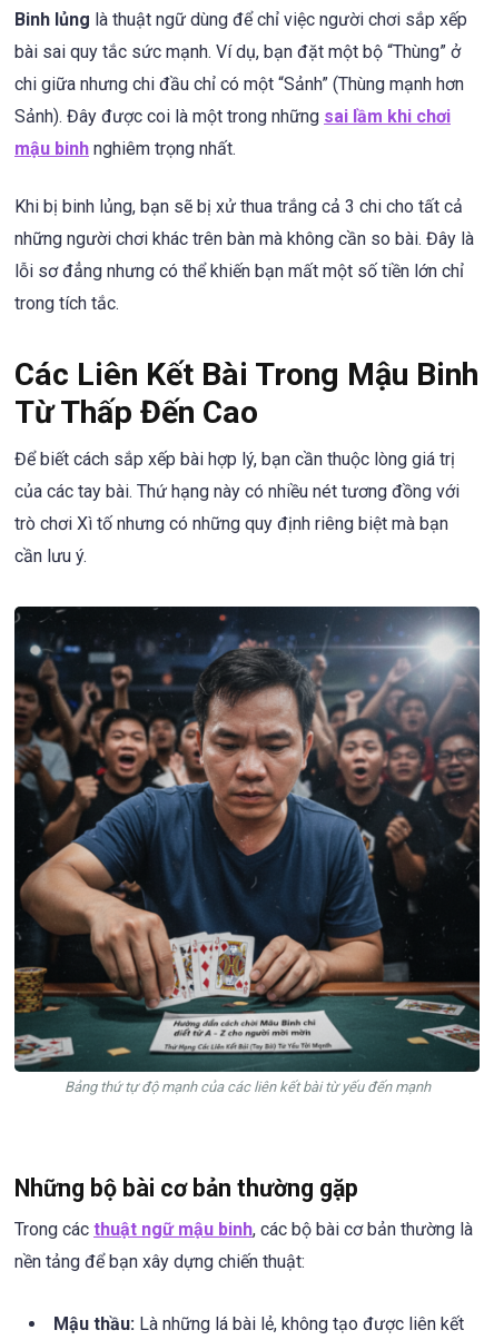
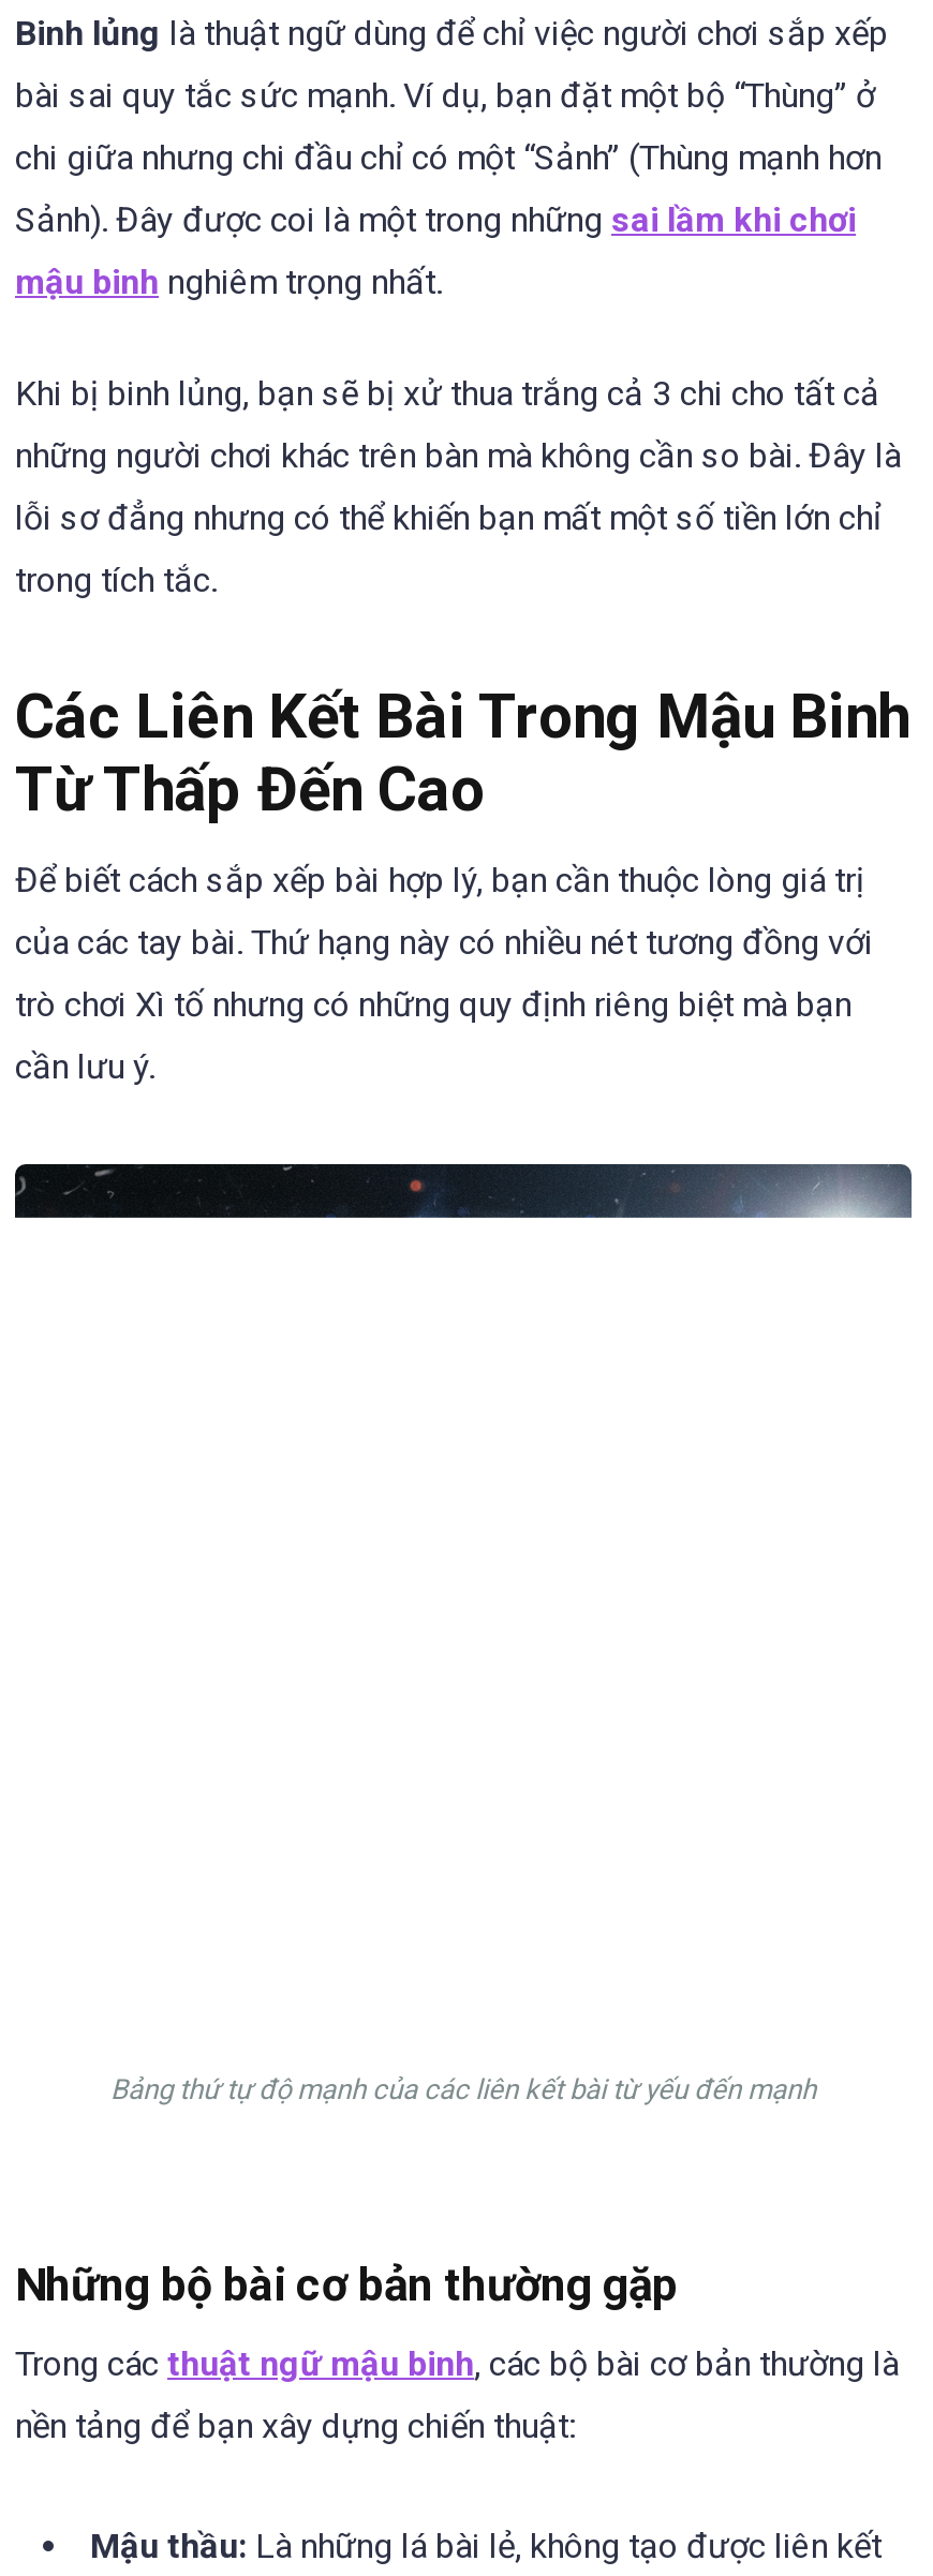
[13,634,481,1073] [image] -> none

